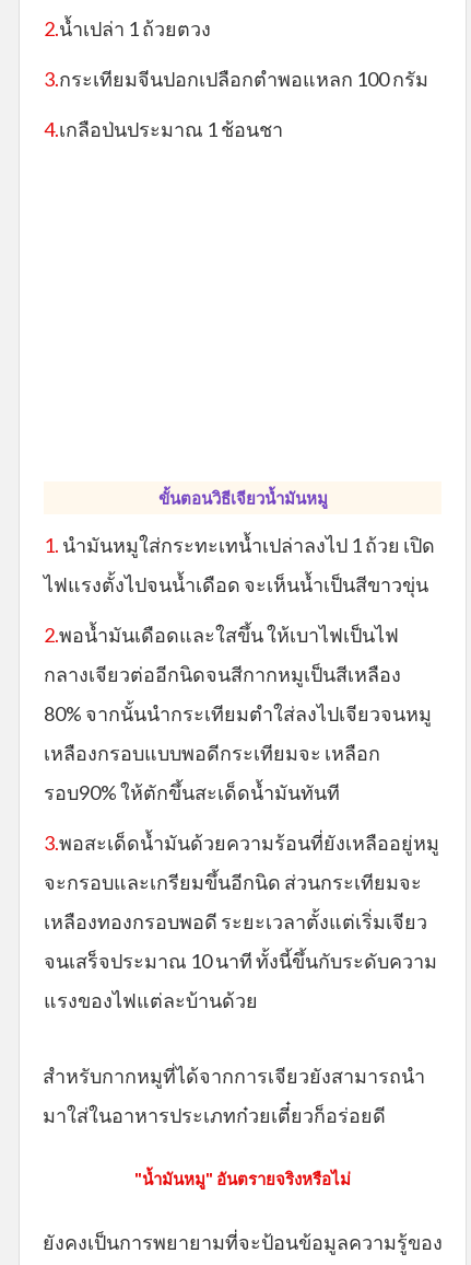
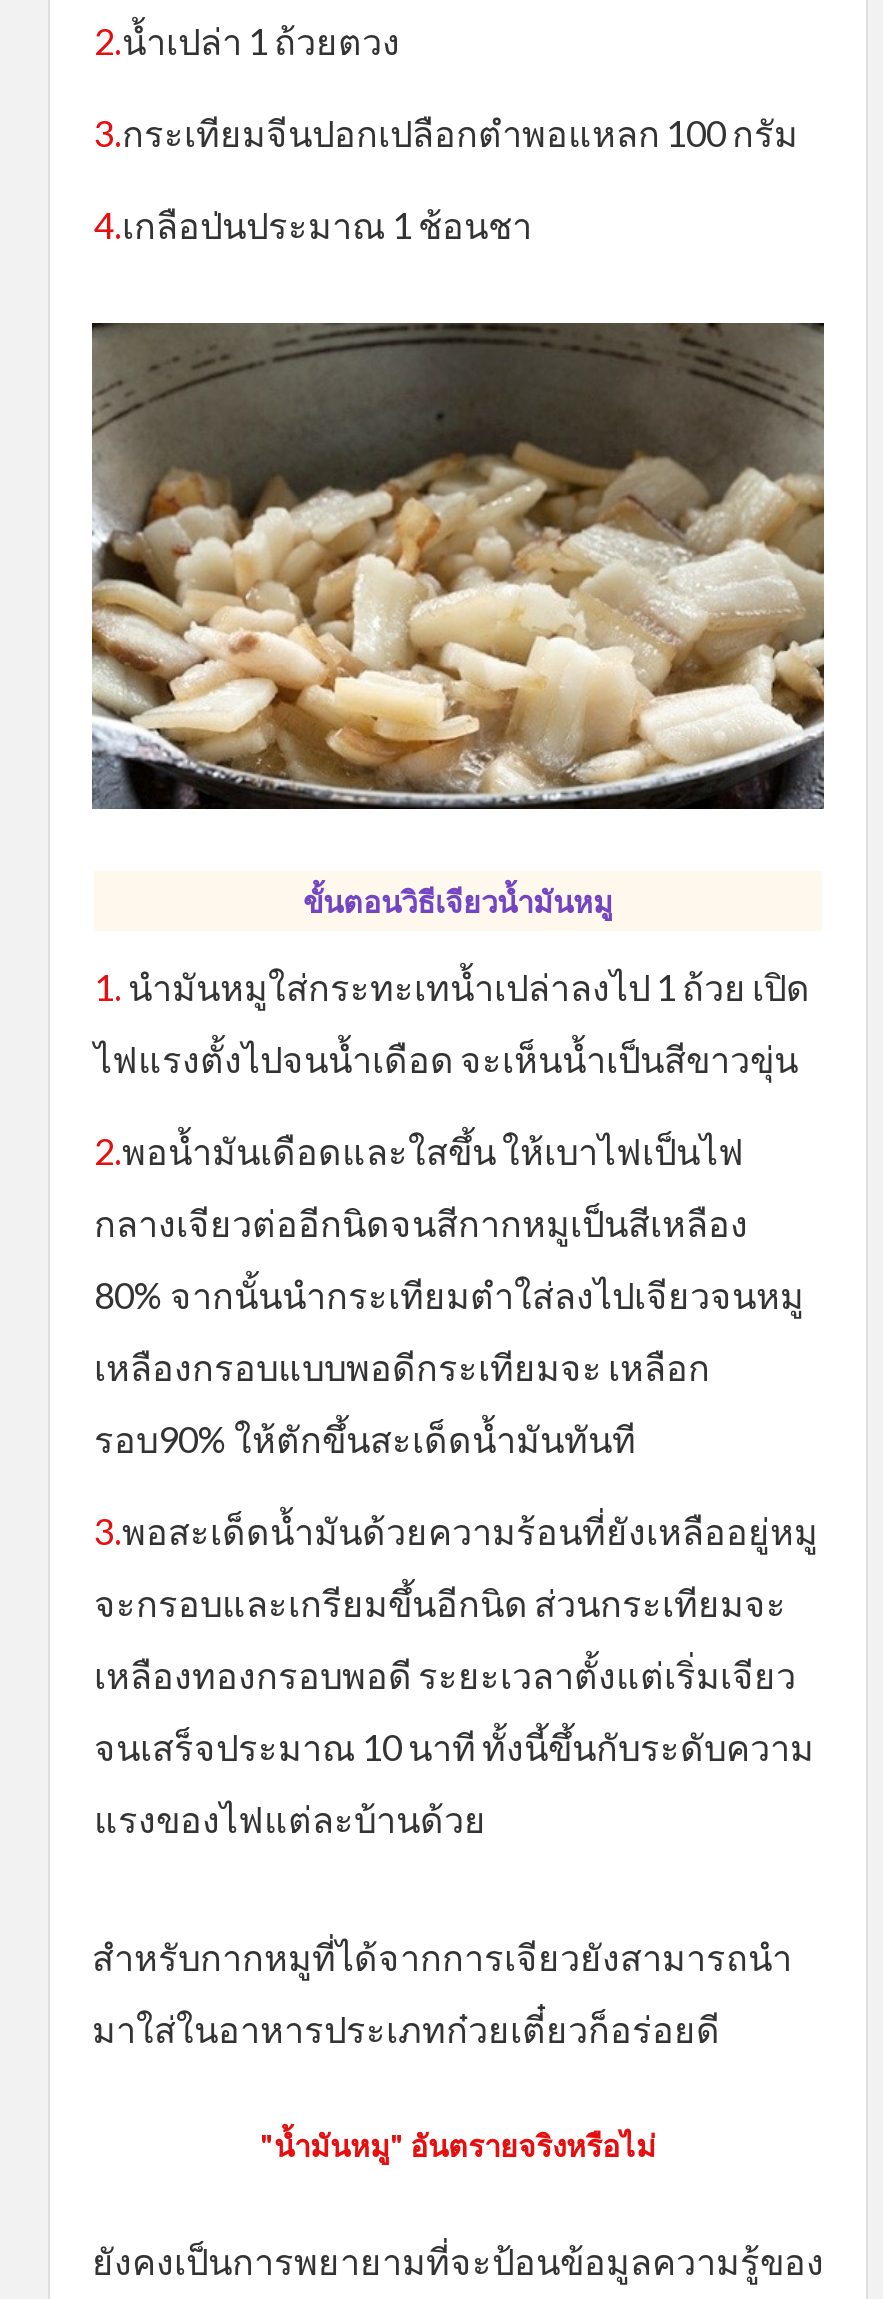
none -> [90,321,826,811] [image]

